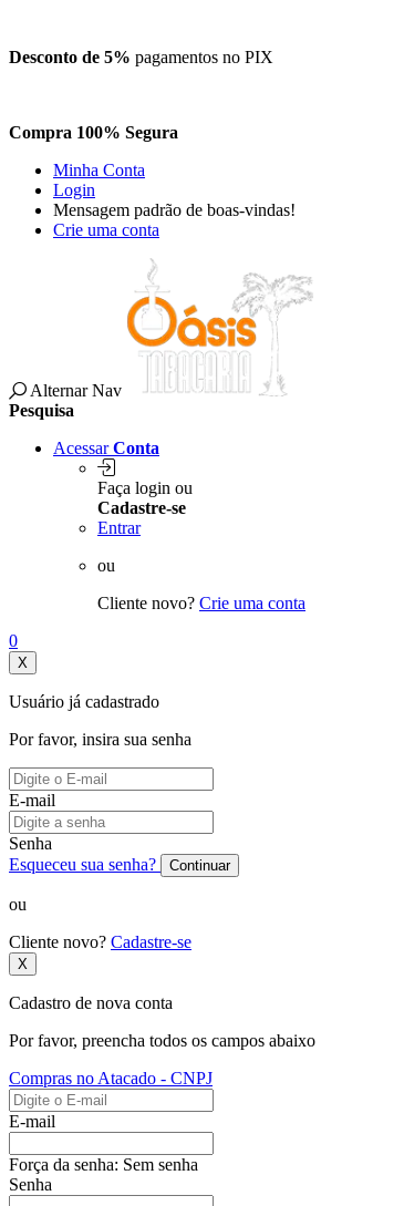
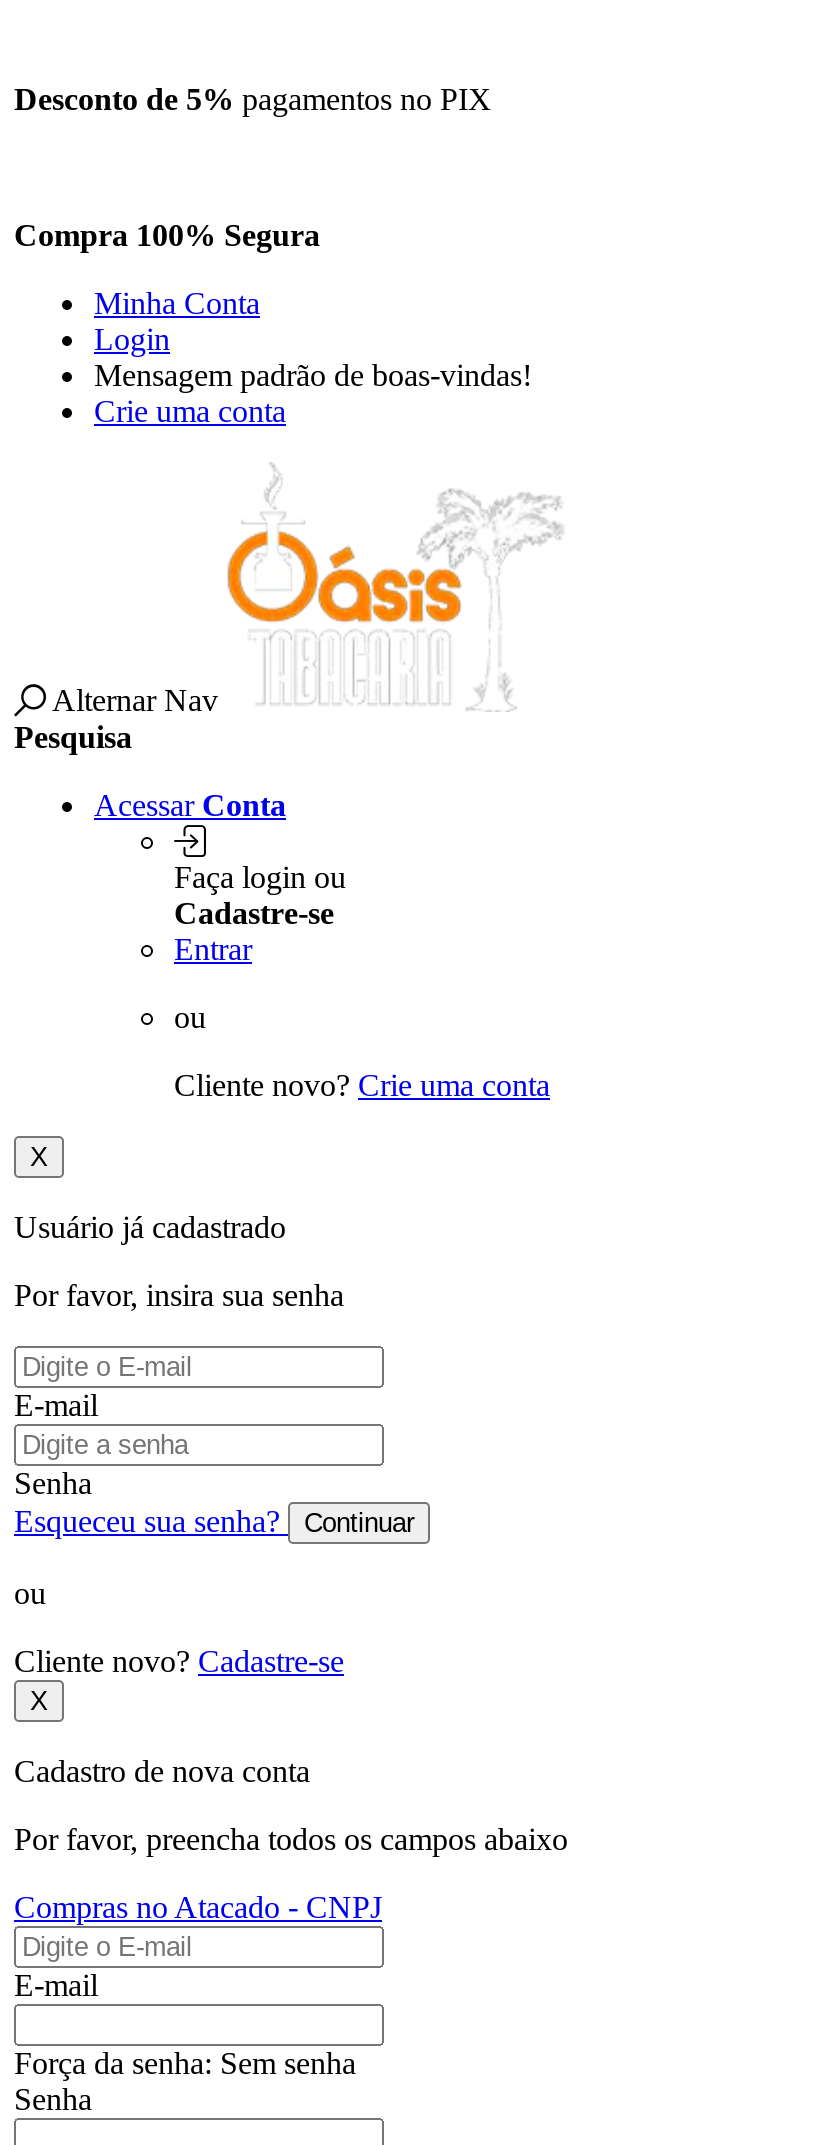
[9,631,18,650] 0 -> none

